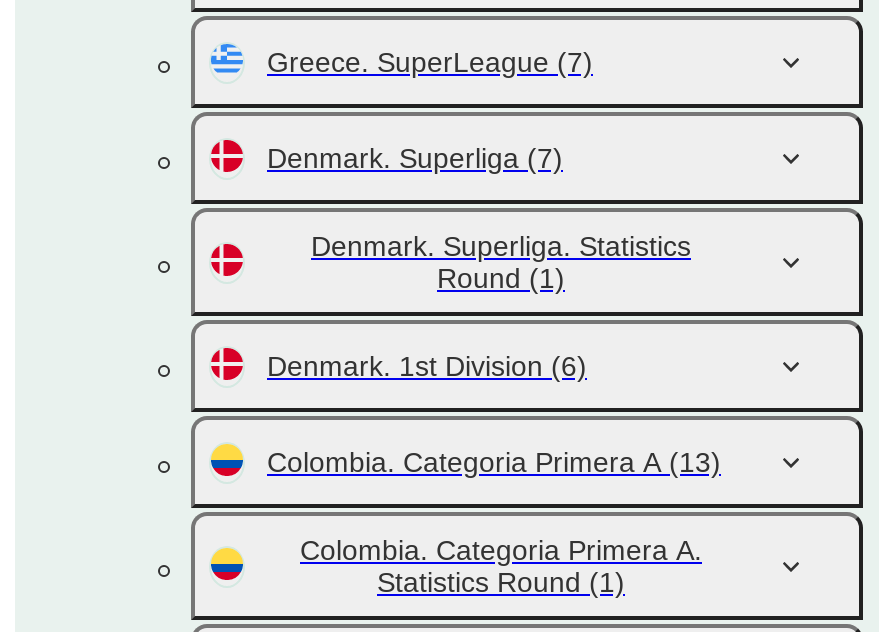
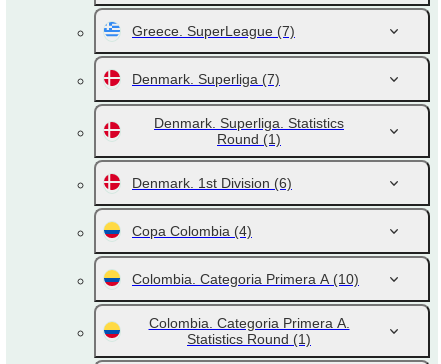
[267,446,721,478] Colombia. Categoria Primera A (13) -> [132,223,359,287] Copa Colombia (4) | Colombia. Categoria Primera A (10)

